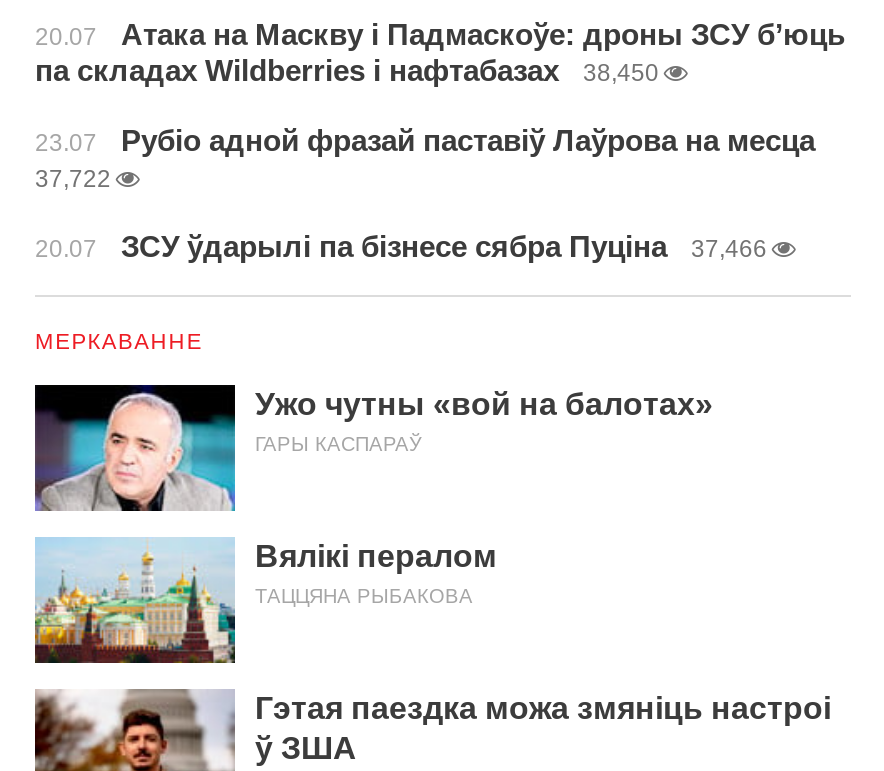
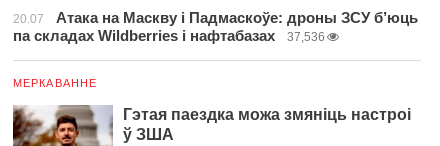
[35,59,815,263] 38,450 | 23.07 | Рубіо адной фразай паставіў Лаўрова на месца | 37,722 | 20.07 | ЗСУ ўдарылі па бізнесе сябра Пуціна | 37,466 -> [287,30,325,44] 37,536
[33,383,713,607] [image] | Ужо чутны «вой на балотах» | ГАРЫ КАСПАРАЎ | Вялікі пералом | ТАЦЦЯНА РЫБАКОВА -> none
[35,537,237,665] [image] -> none

